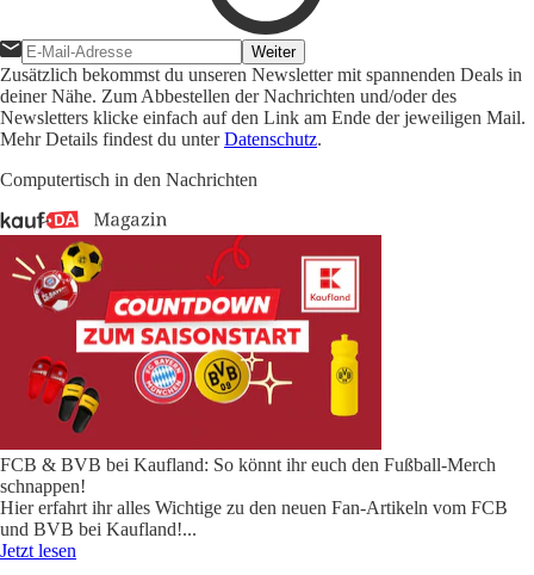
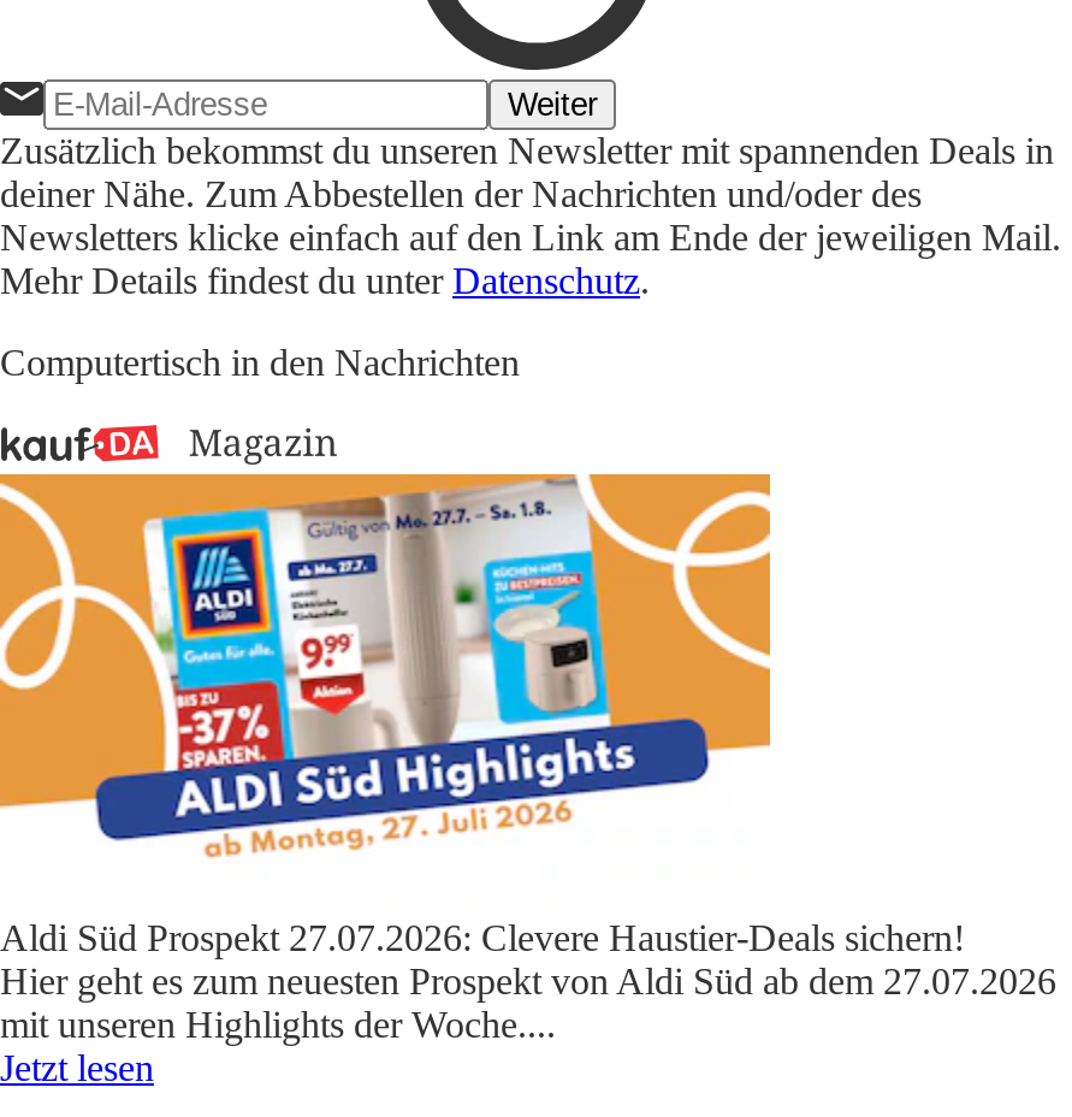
[0,234,508,540] [image] | FCB & BVB bei Kaufland: So könnt ihr euch den Fußball-Merch | schnappen! | Hier erfahrt ihr alles Wichtige zu den neuen Fan-Artikeln vom FCB | und BVB bei Kaufland!... -> [0,472,1056,1046] [image] | Aldi Süd Prospekt 27.07.2026: Clevere Haustier-Deals sichern! | Hier geht es zum neuesten Prospekt von Aldi Süd ab dem 27.07.2026 | mit unseren Highlights der Woche....

